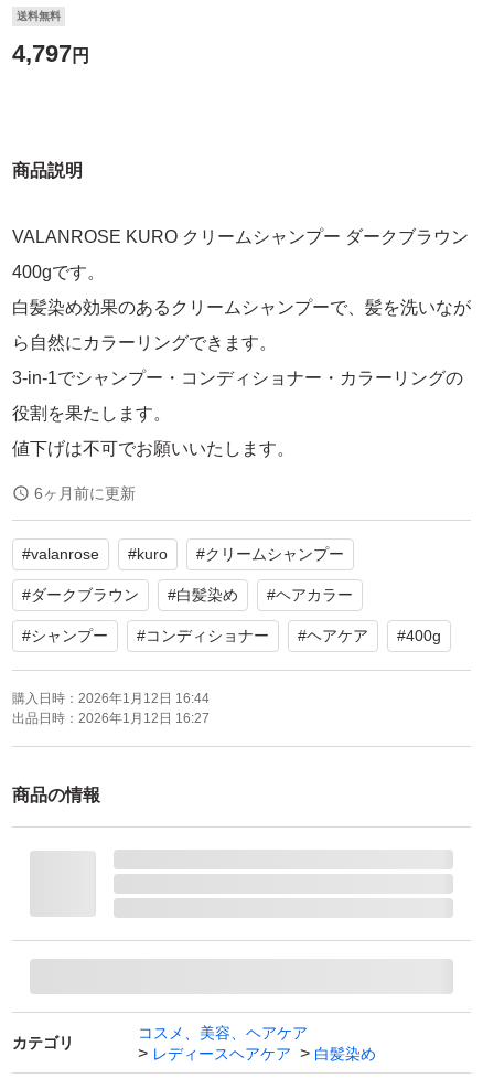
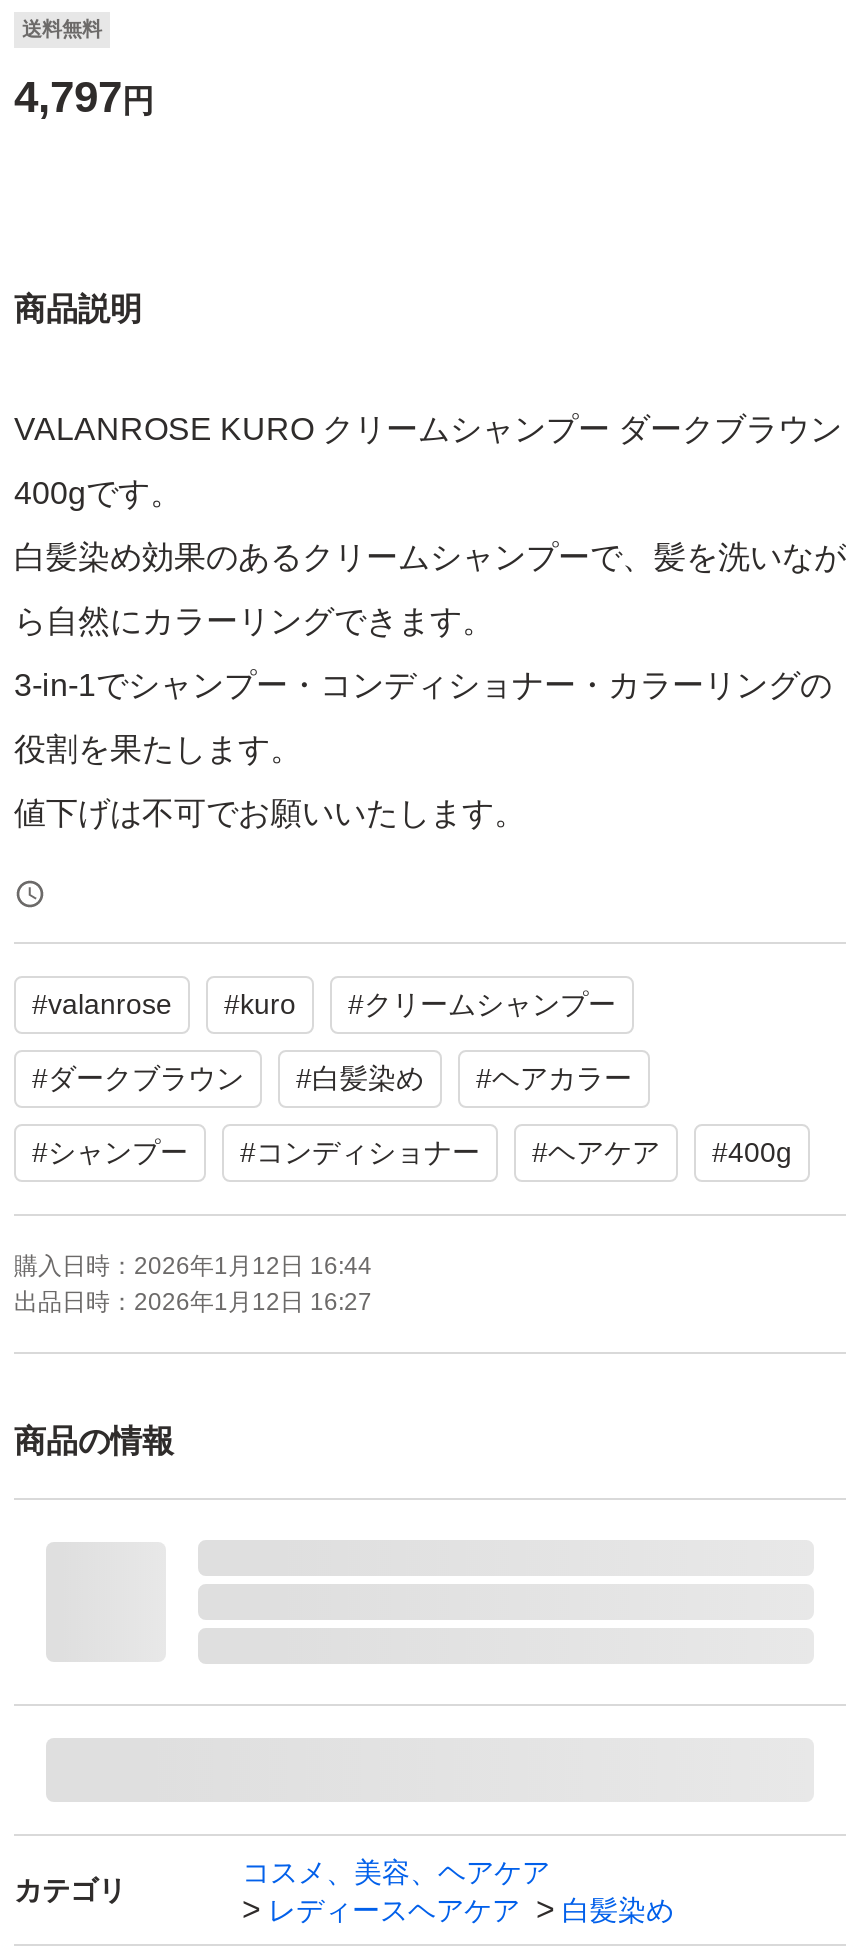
[34,485,136,502] 6ヶ月前に更新 -> none

